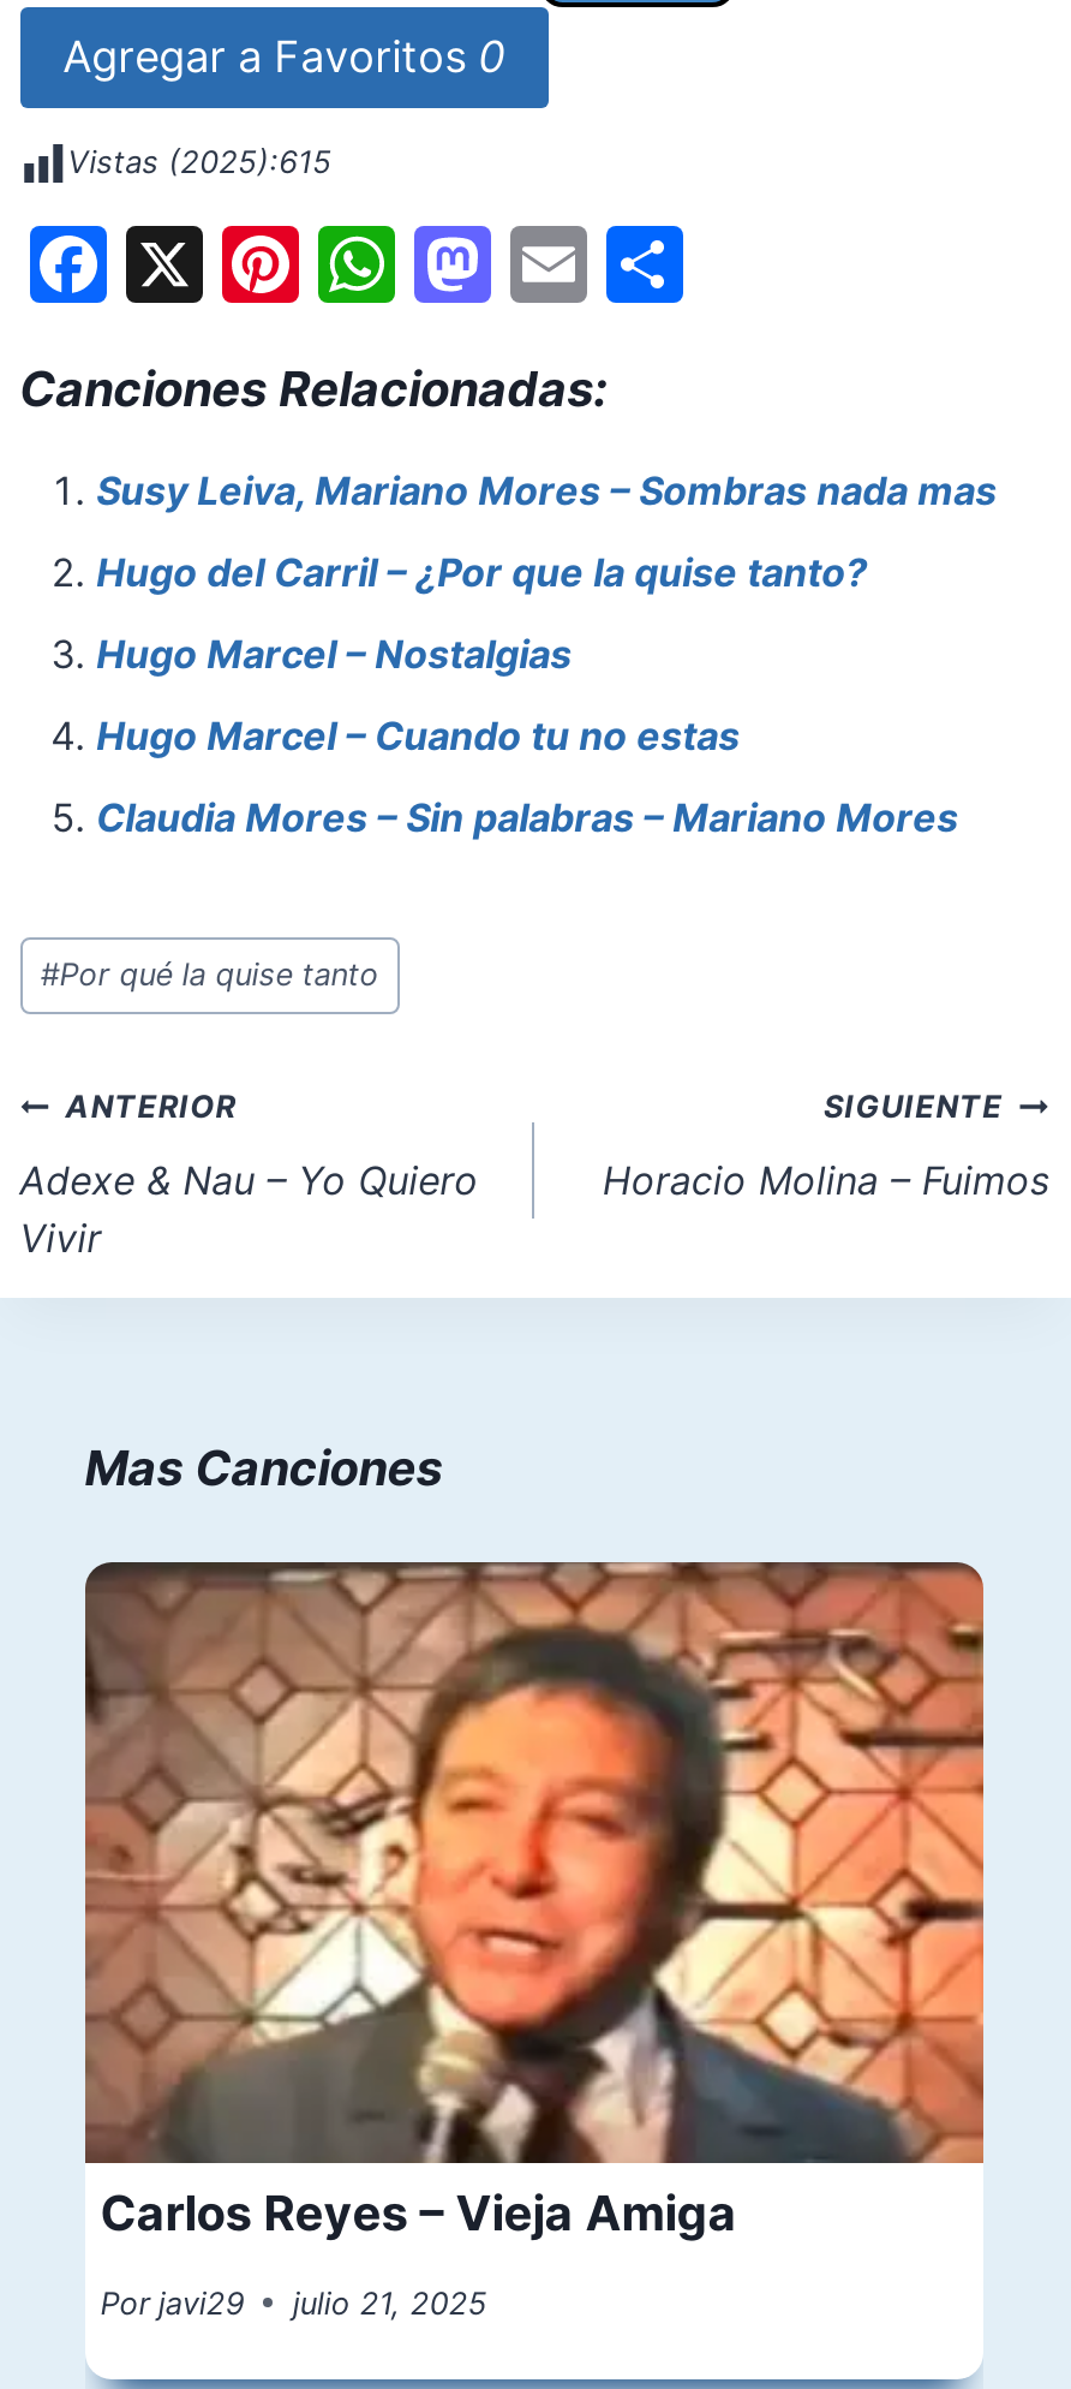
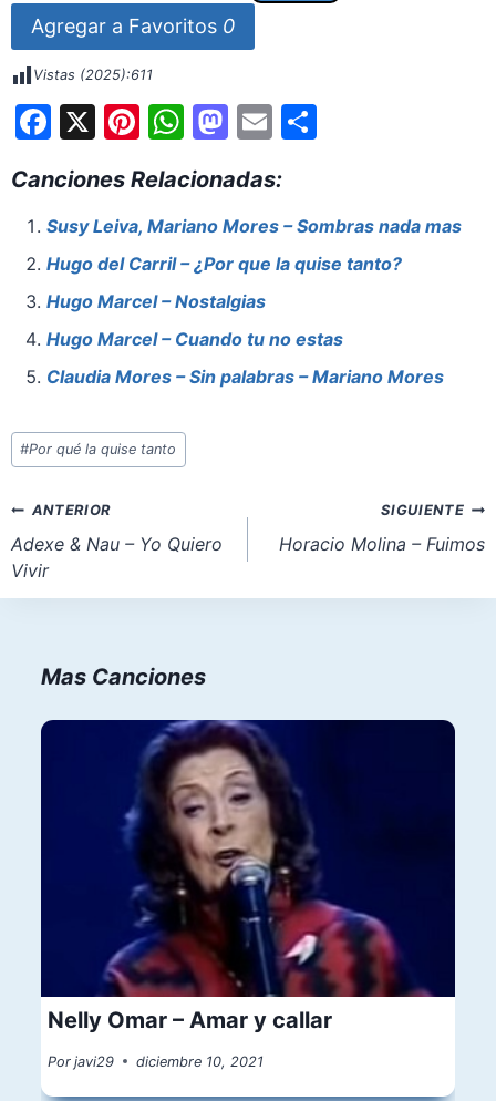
[67,145,332,181] Vistas (2025):615 -> [33,67,152,84] Vistas (2025):611
[83,1560,986,2242] [image] | Carlos Reyes – Vieja Amiga -> [40,719,456,1033] [image] | Nelly Omar – Amar y callar
[100,2285,487,2321] Por javi29 julio 21, 2025 -> [48,1053,264,1070] Por javi29 diciembre 10, 2021

